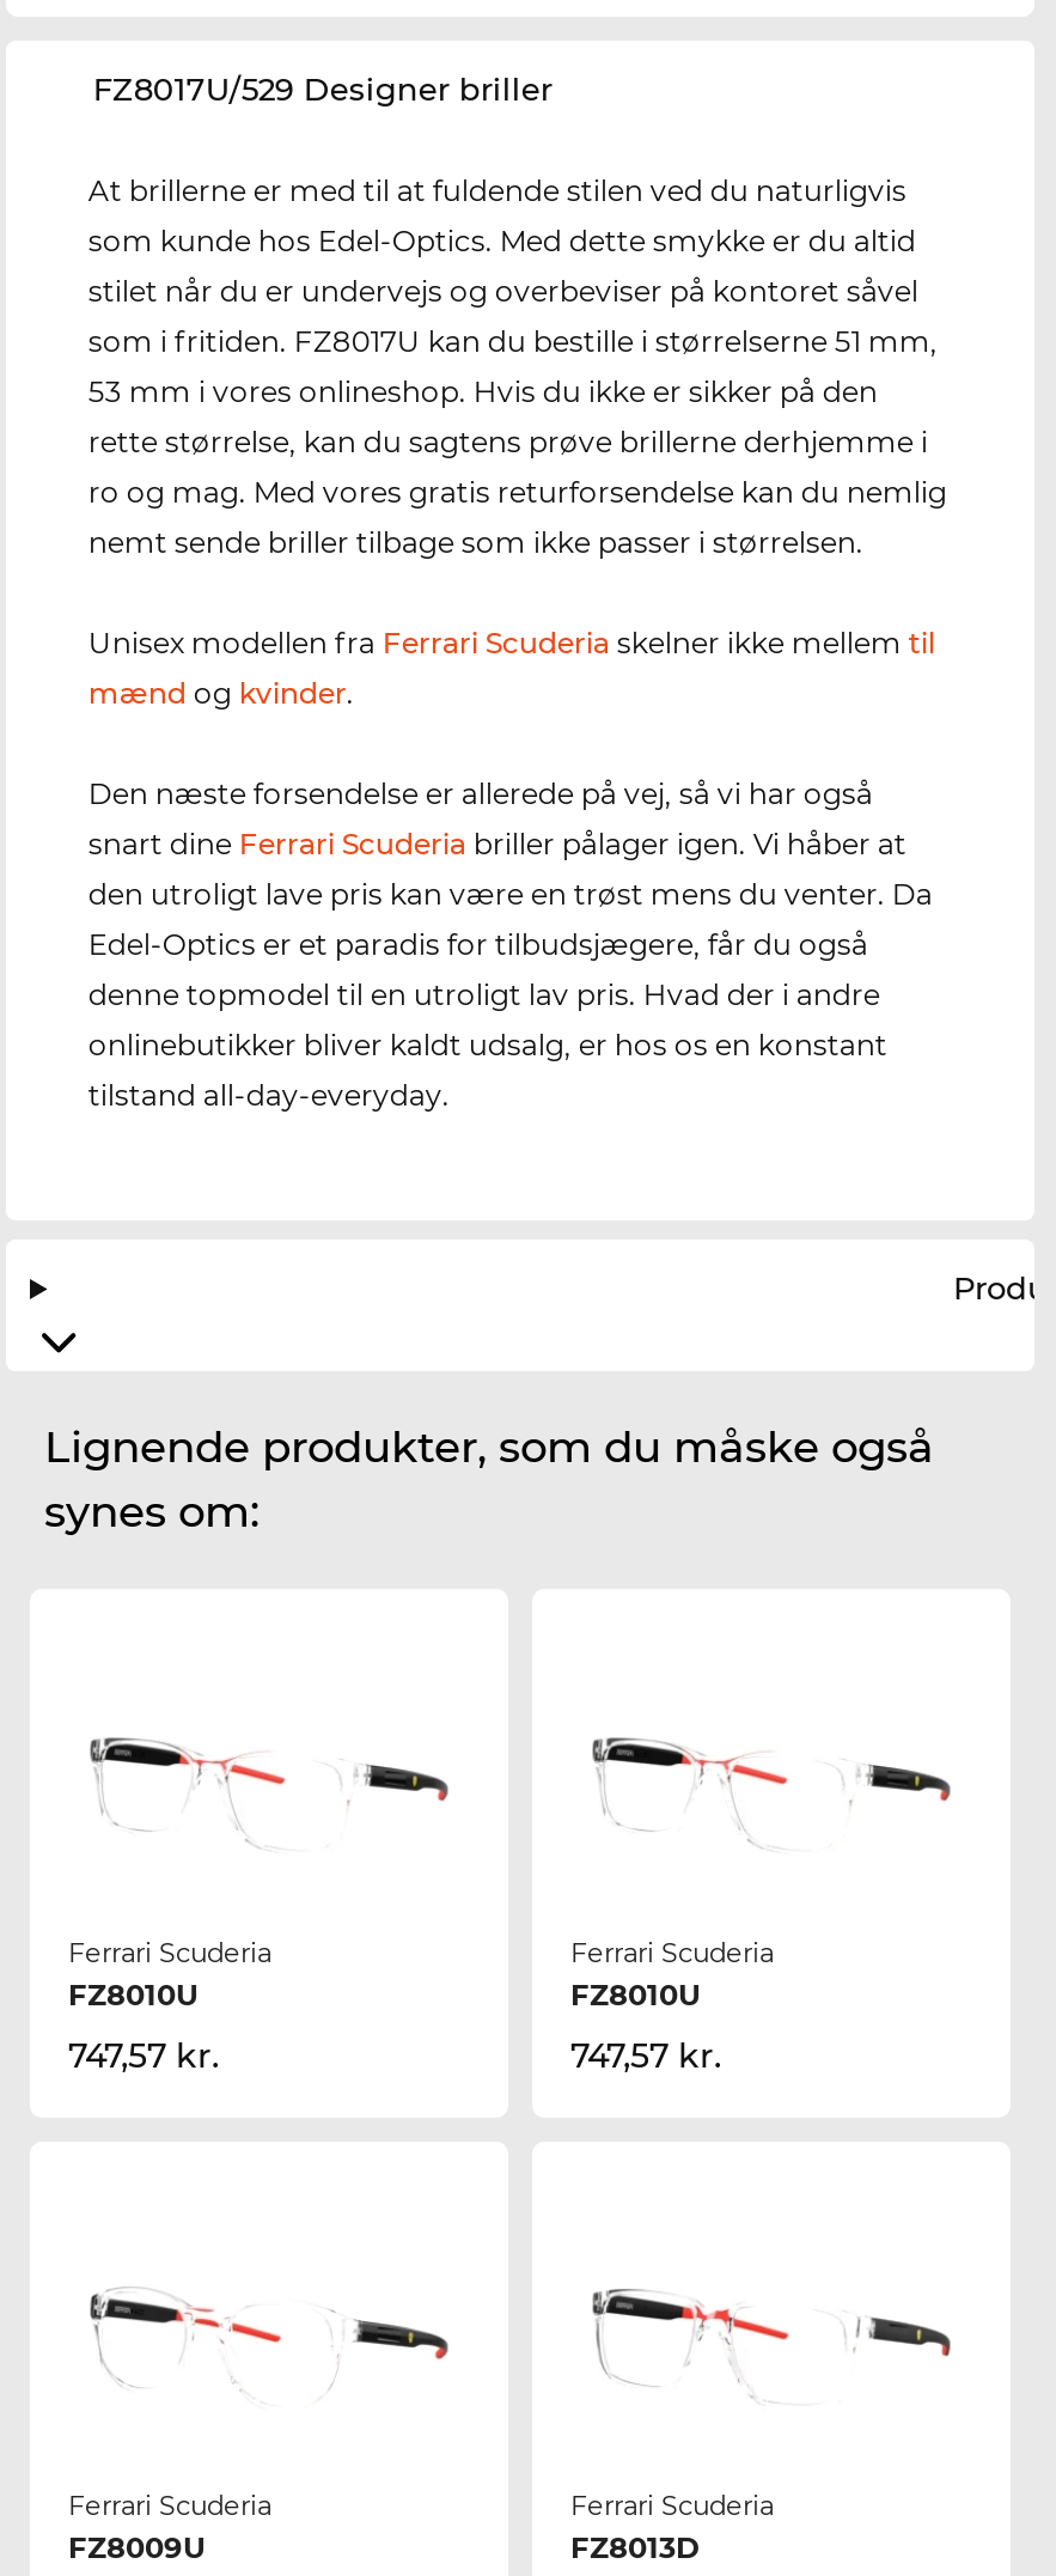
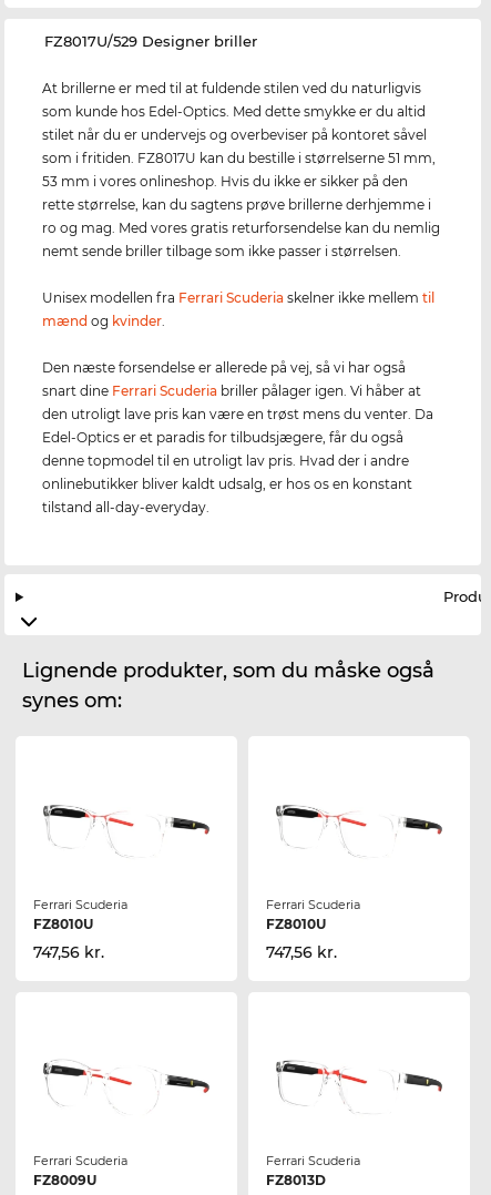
[68,2034,219,2078] 747,57 kr. -> [33,942,104,962] 747,56 kr.
[570,2034,721,2078] 747,57 kr. -> [266,942,337,962] 747,56 kr.

